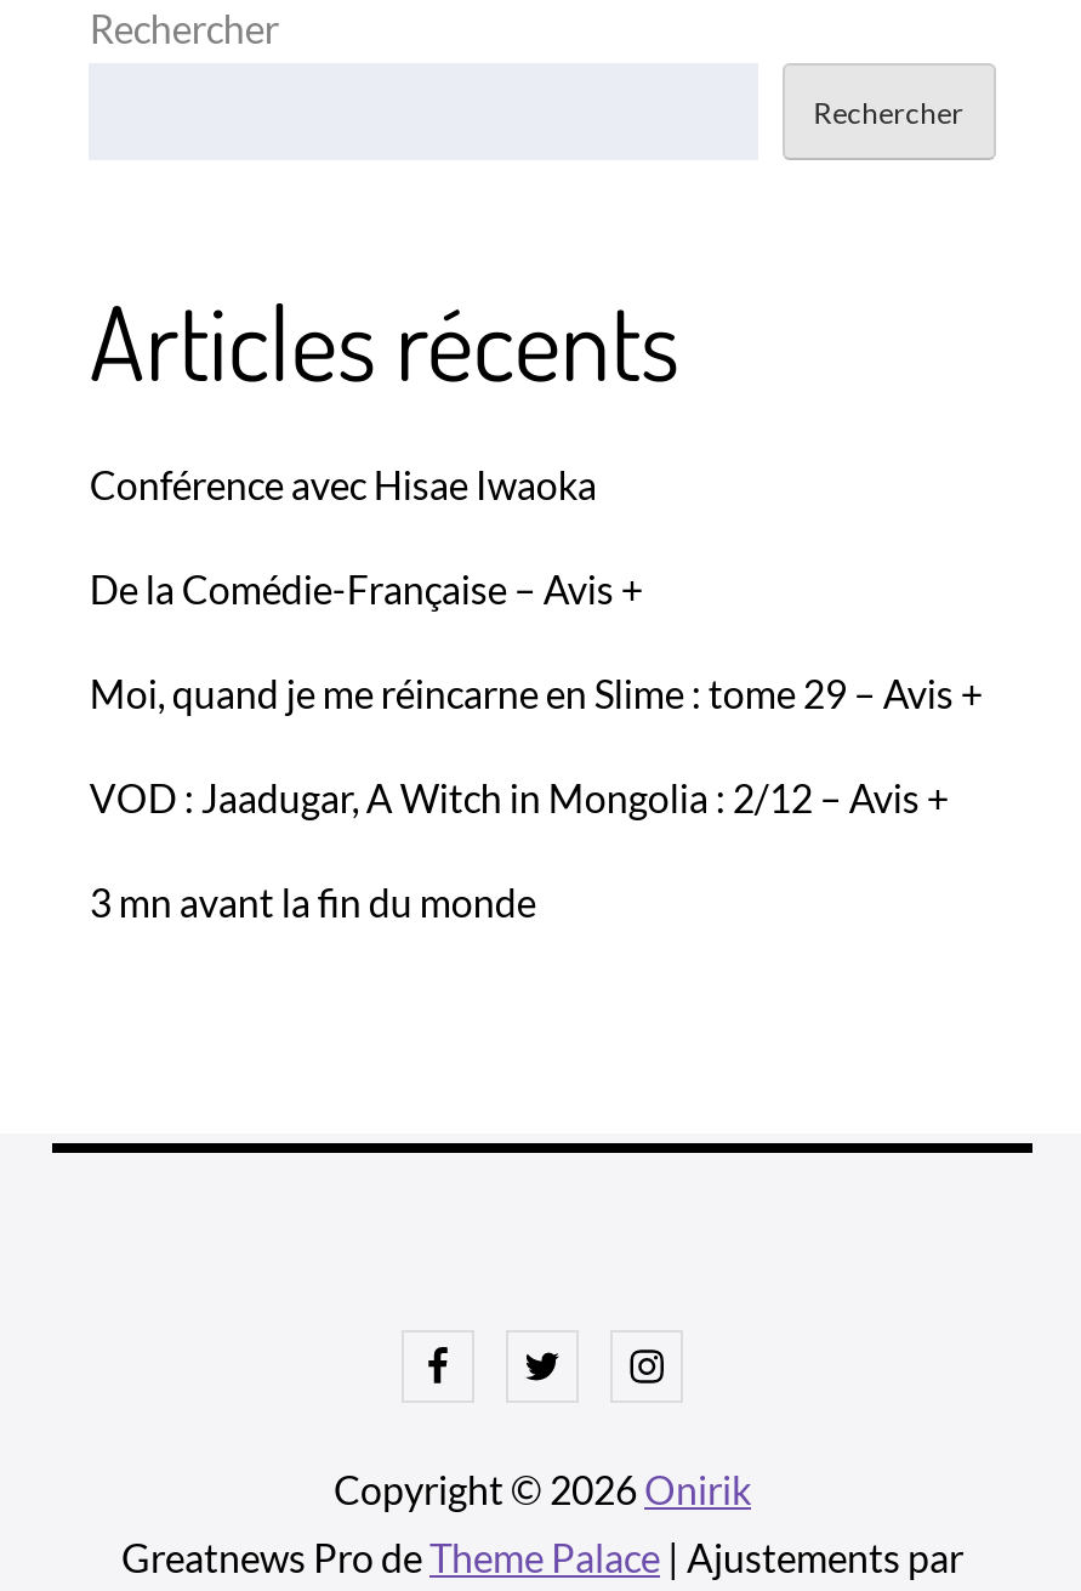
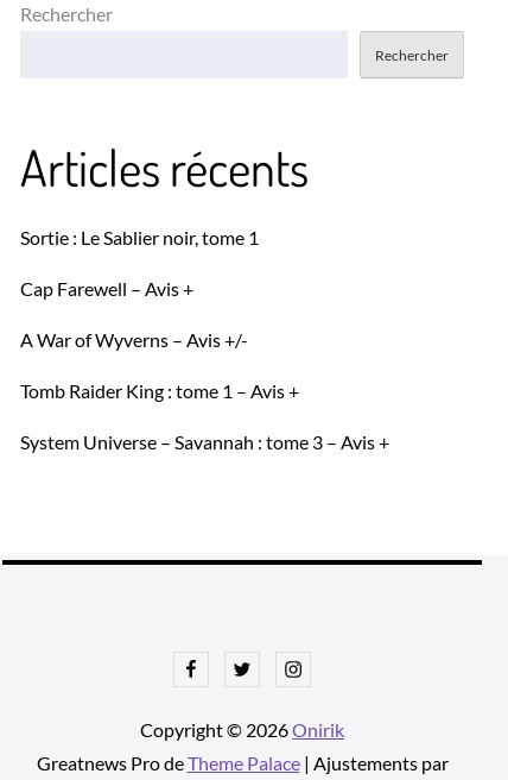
[90,461,597,507] Conférence avec Hisae Iwaoka -> [21,226,259,248] Sortie : Le Sablier noir, tome 1
[90,565,643,611] De la Comédie-Française – Avis + -> [21,277,194,300] Cap Farewell – Avis +
[90,670,982,716] Moi, quand je me réincarne en Slime : tome 29 – Avis + -> [21,328,249,351] A War of Wyverns – Avis +/-
[90,774,949,820] VOD : Jaadugar, A Witch in Mongolia : 2/12 – Avis + -> [21,379,300,402] Tomb Raider King : tome 1 – Avis +
[90,878,536,925] 3 mn avant la fin du monde -> [21,430,390,453] System Universe – Savannah : tome 3 – Avis +

